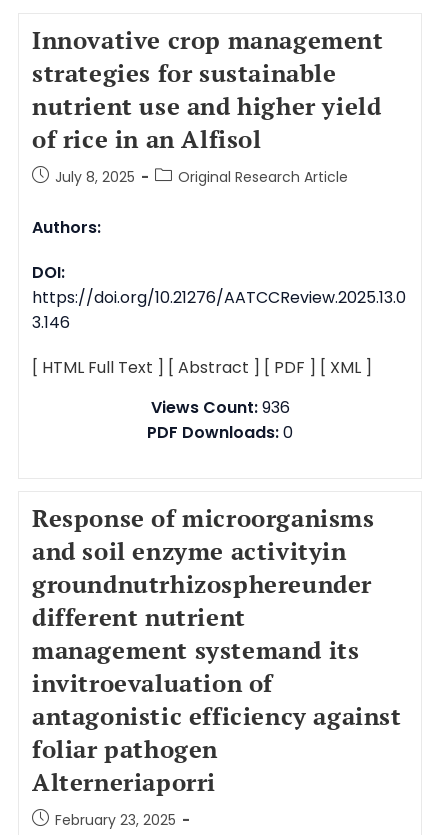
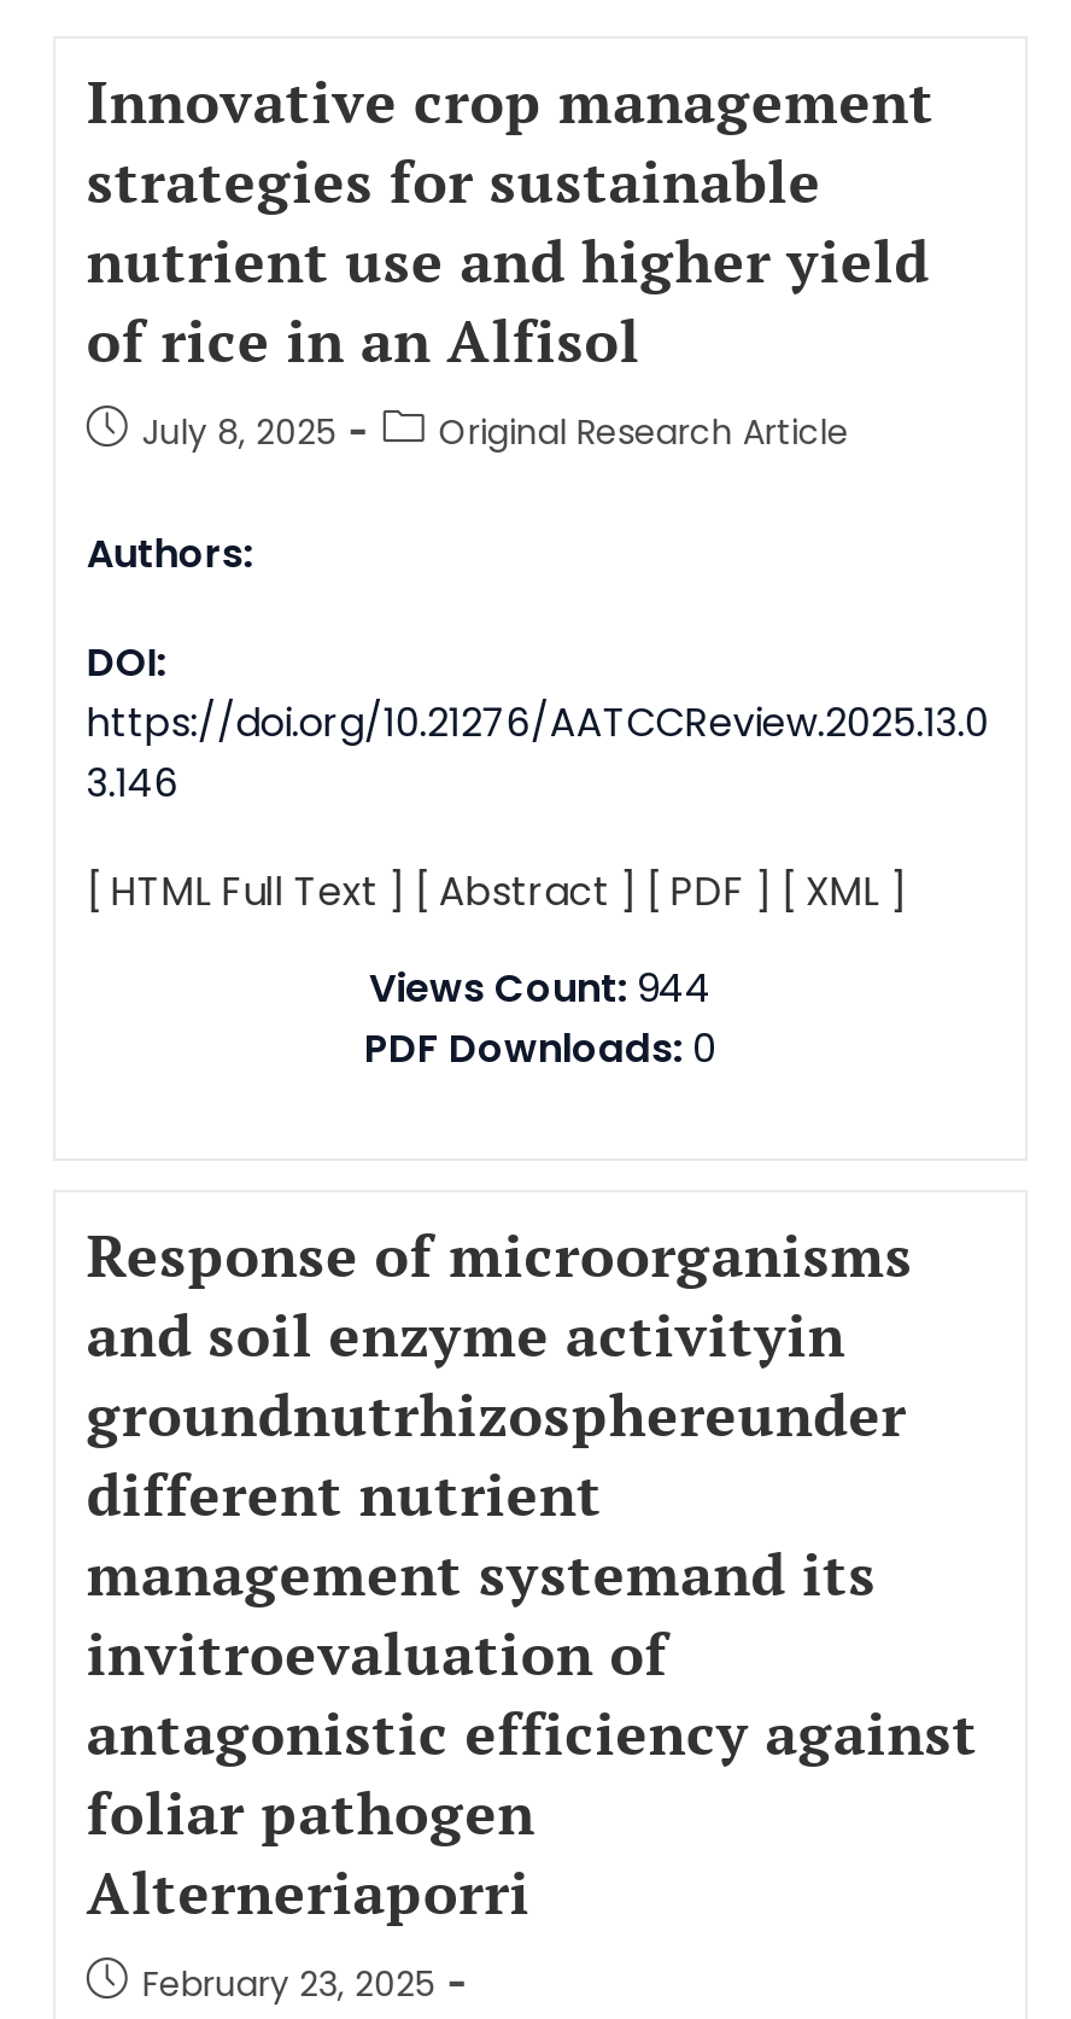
[150,396,289,419] Views Count: 936 -> [369,961,712,1016] Views Count: 944

